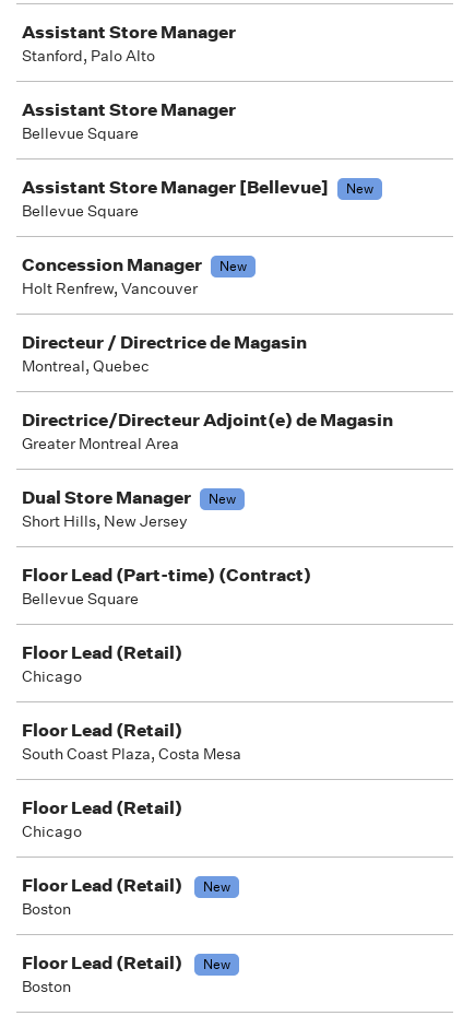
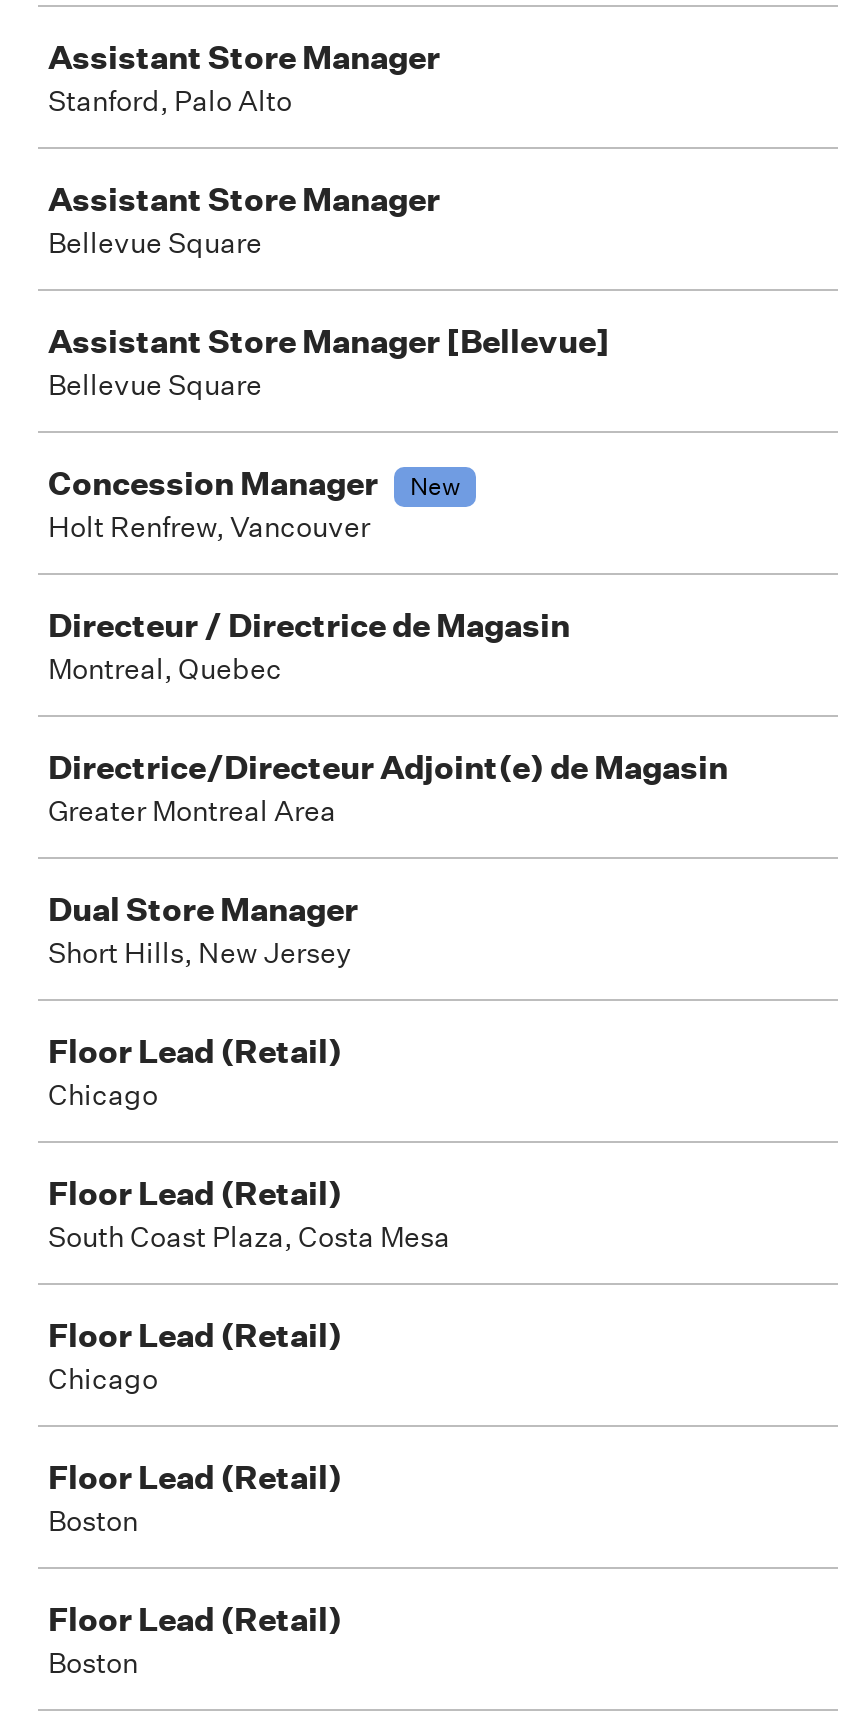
[346,179,373,198] New -> none
[209,489,236,508] New -> none
[22,564,311,609] Floor Lead (Part-time) (Contract) | Bellevue Square -> none
[203,877,230,896] New -> none
[203,955,230,973] New -> none

